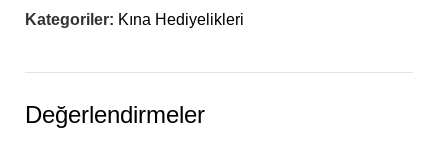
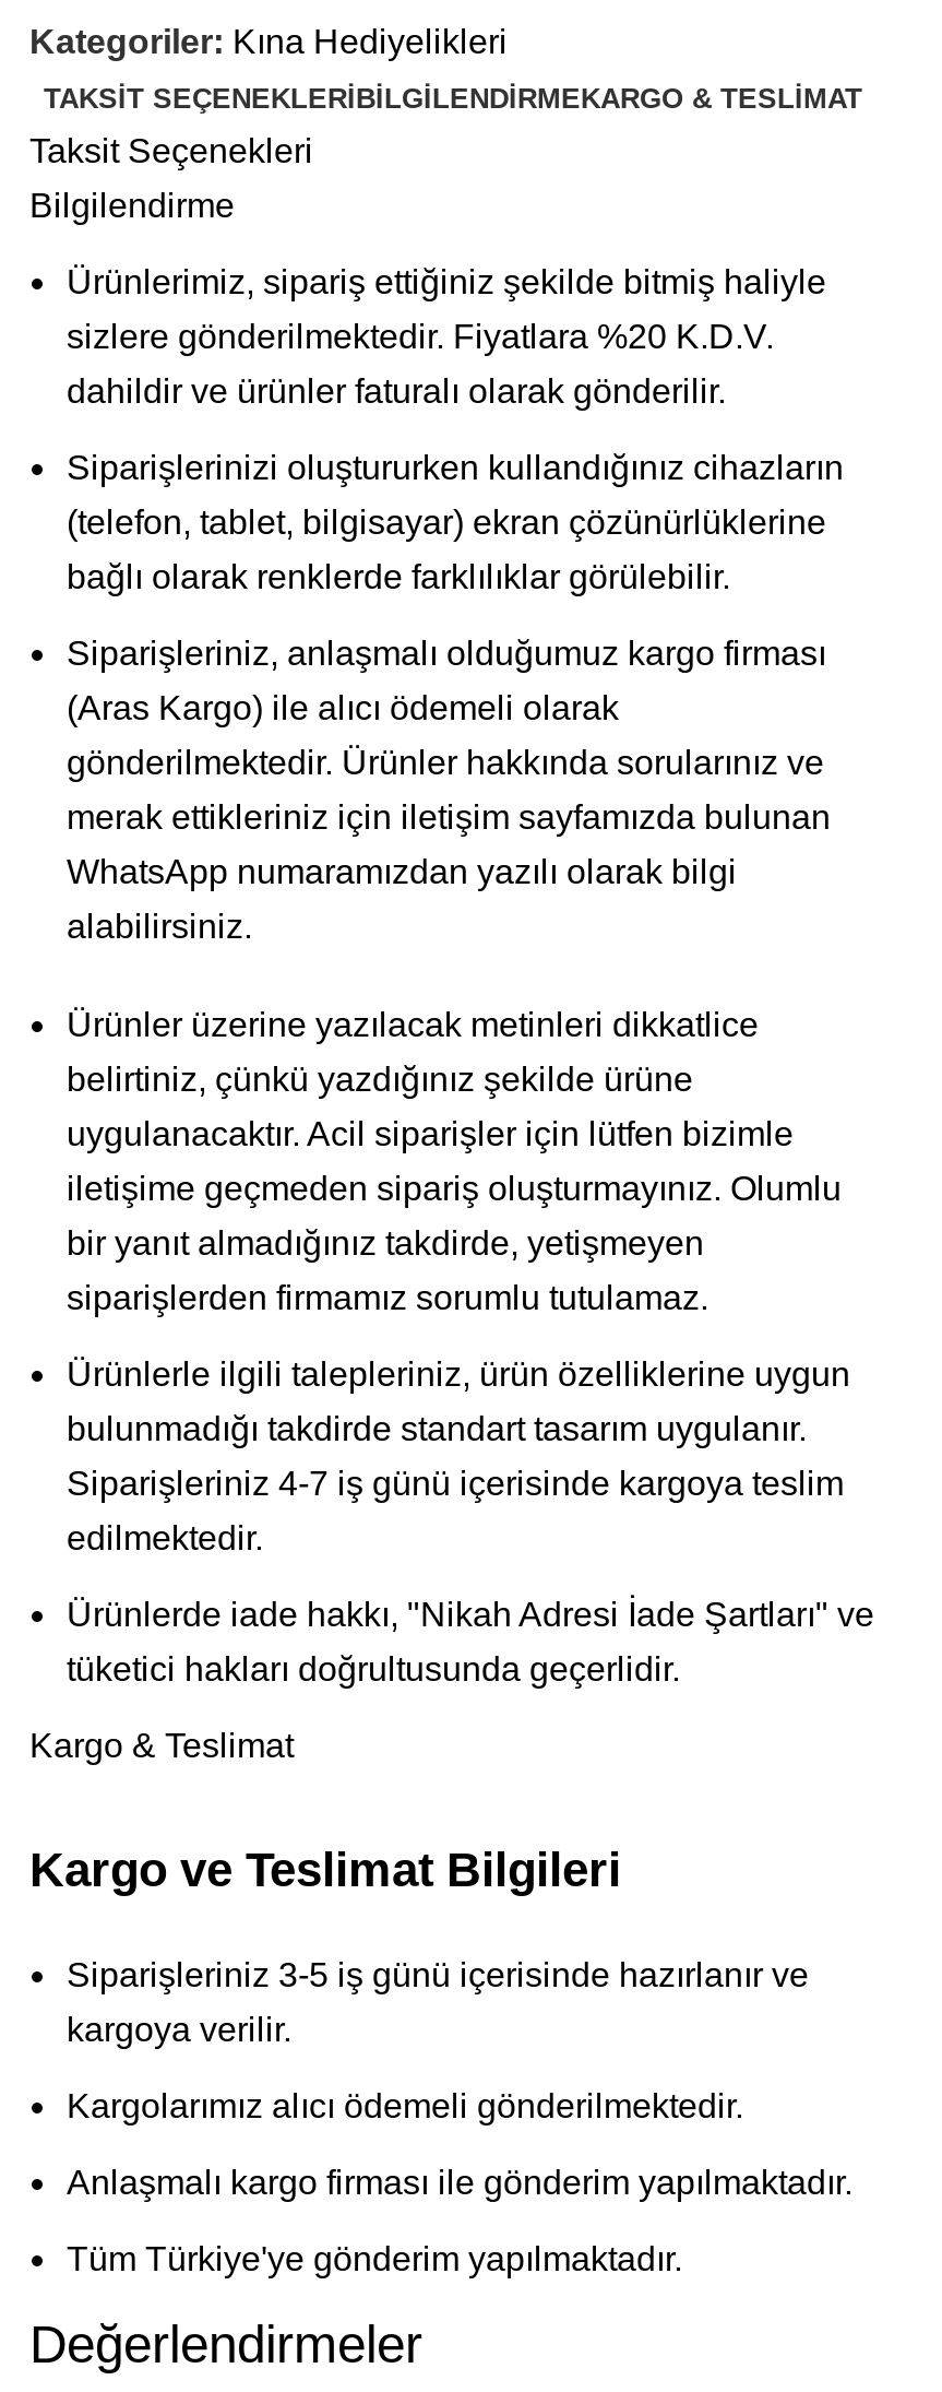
none -> [29,83,874,2278] TAKSIT SEÇENEKLERIBILGILENDIRMEKARGO & TESLIMAT | Taksit Seçenekleri | Bilgilendirme | Ürünlerimiz, sipariş ettiğiniz şekilde bitmiş haliyle | sizlere gönderilmektedir. Fiyatlara %20 K.D.V. | dahildir ve ürünler faturalı olarak gönderilir. | Siparişlerinizi oluştururken kullandığınız cihazların | (telefon, tablet, bilgisayar) ekran çözünürlüklerine | bağlı olarak renklerde farklılıklar görülebilir. | Siparişleriniz, anlaşmalı olduğumuz kargo firması | (Aras Kargo) ile alıcı ödemeli olarak | gönderilmektedir. Ürünler hakkında sorularınız ve | merak ettikleriniz için iletişim sayfamızda bulunan | WhatsApp numaramızdan yazılı olarak bilgi | alabilirsiniz. | Ürünler üzerine yazılacak metinleri dikkatlice | belirtiniz, çünkü yazdığınız şekilde ürüne | uygulanacaktır. Acil siparişler için lütfen bizimle | iletişime geçmeden sipariş oluşturmayınız. Olumlu | bir yanıt almadığınız takdirde, yetişmeyen | siparişlerden firmamız sorumlu tutulamaz. | Ürünlerle ilgili talepleriniz, ürün özelliklerine uygun | bulunmadığı takdirde standart tasarım uygulanır. | Siparişleriniz 4-7 iş günü içerisinde kargoya teslim | edilmektedir. | Ürünlerde iade hakkı, "Nikah Adresi İade Şartları" ve | tüketici hakları doğrultusunda geçerlidir. | Kargo & Teslimat | Kargo ve Teslimat Bilgileri | Siparişleriniz 3-5 iş günü içerisinde hazırlanır ve | kargoya verilir. | Kargolarımız alıcı ödemeli gönderilmektedir. | Anlaşmalı kargo firması ile gönderim yapılmaktadır. | Tüm Türkiye'ye gönderim yapılmaktadır.

